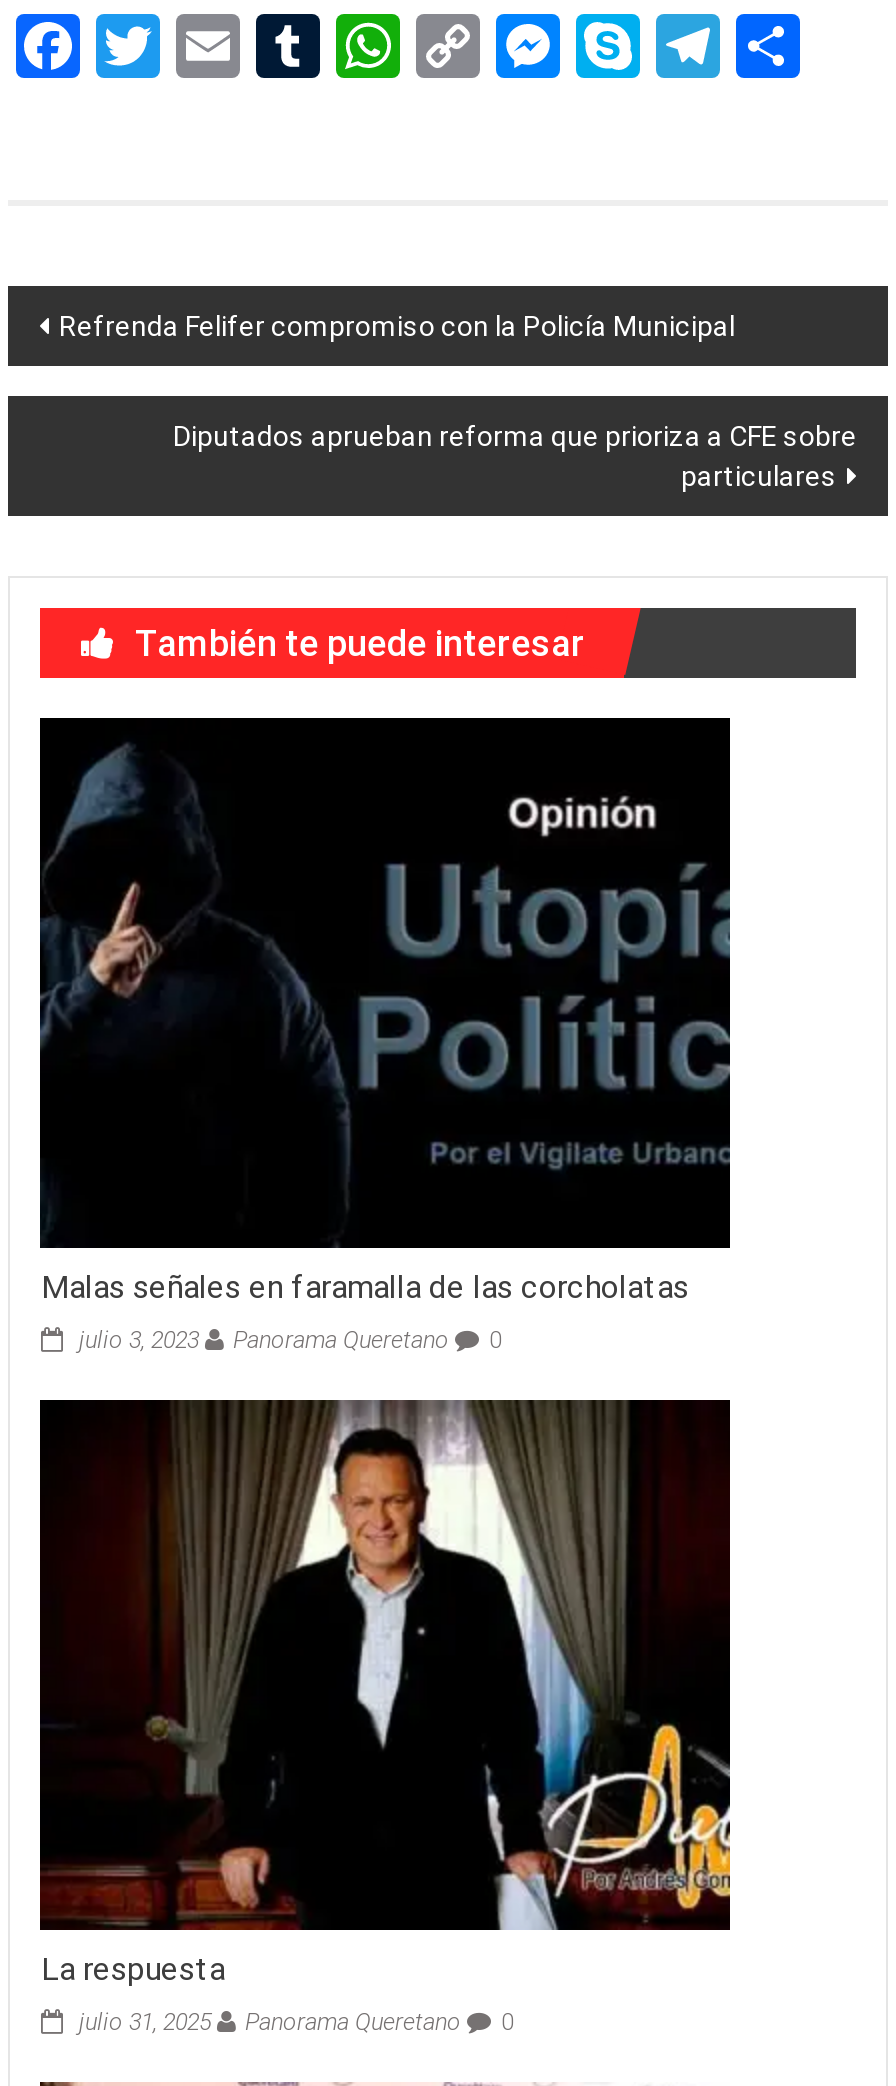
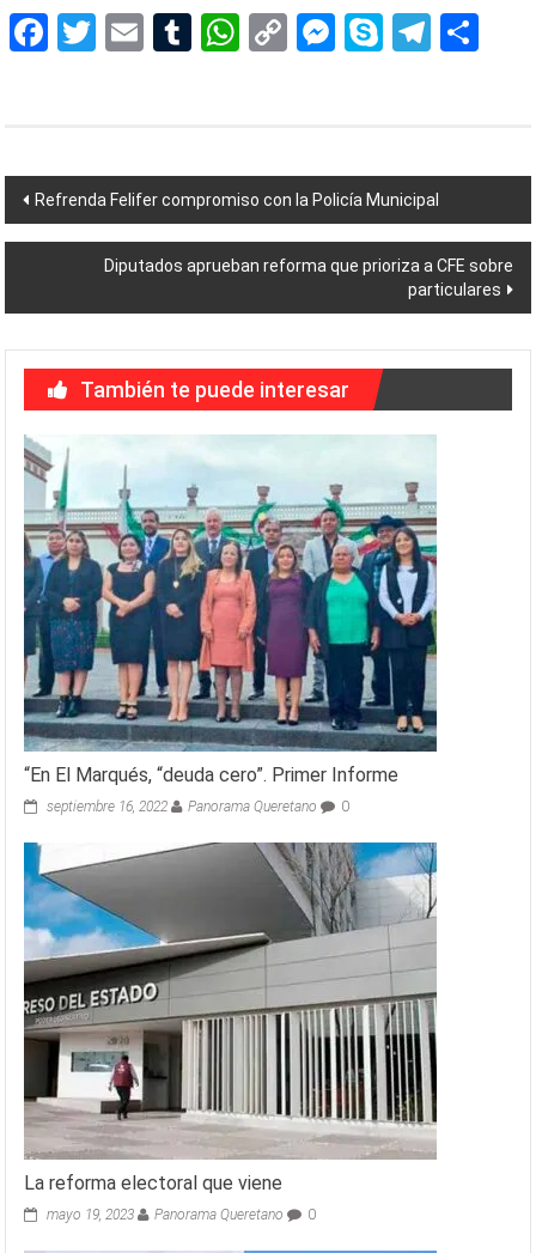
[38,716,732,1307] [image] | Malas señales en faramalla de las corcholatas -> [23,434,438,787] [image] | “En El Marqués, “deuda cero”. Primer Informe
[79,1327,503,1355] julio 3, 2023 Panorama Queretano 0 -> [47,799,350,816] septiembre 16, 2022 Panorama Queretano 0
[38,1398,732,1989] [image] | La respuesta -> [23,841,438,1195] [image] | La reforma electoral que viene
[79,2009,515,2037] julio 31, 2025 Panorama Queretano 0 -> [47,1207,316,1224] mayo 19, 2023 Panorama Queretano 0

